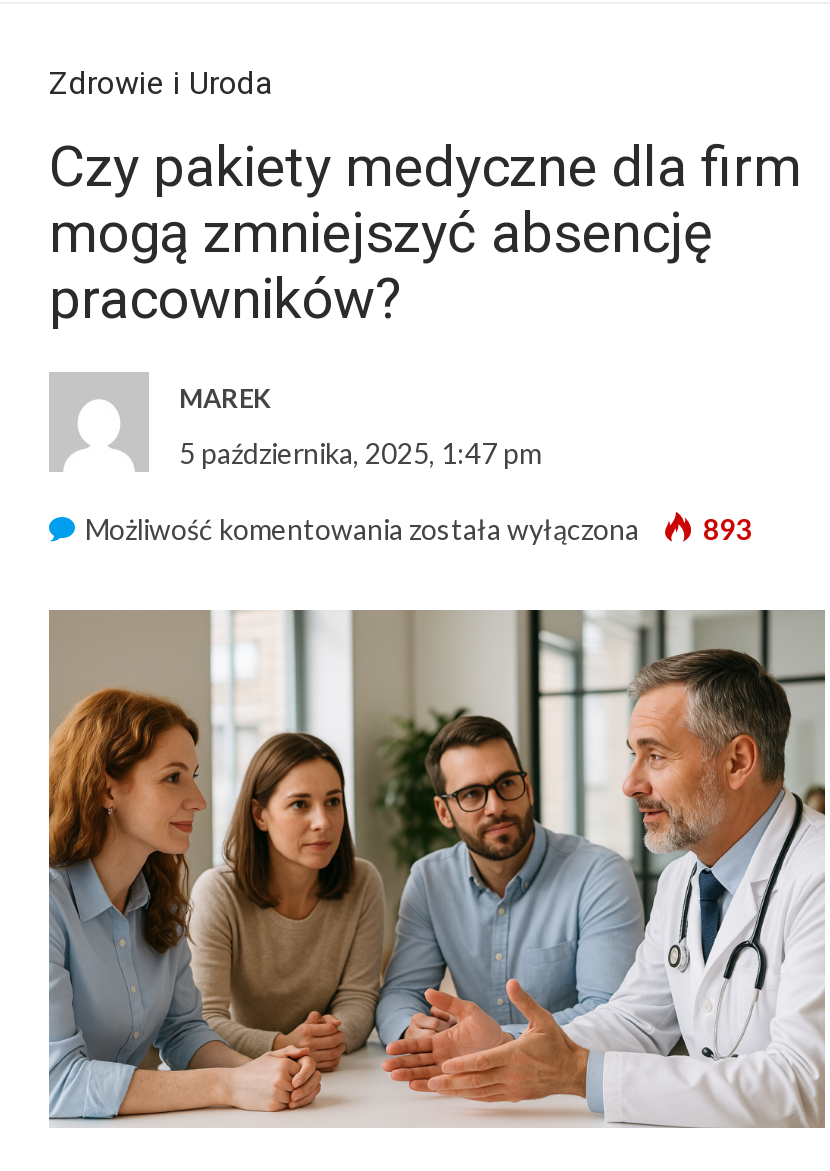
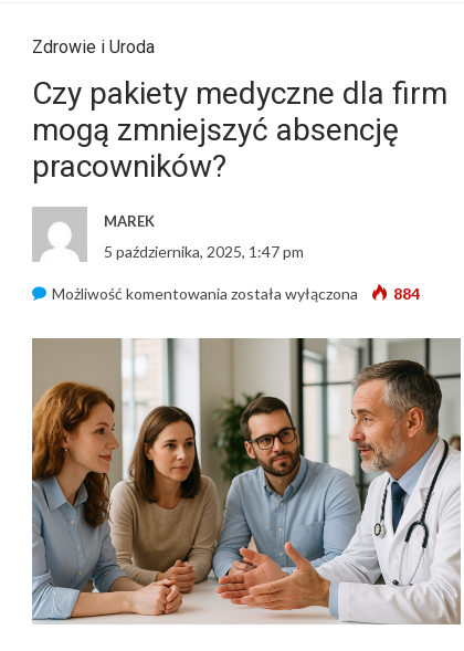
[697,512,751,546] 893 -> [390,284,420,303] 884

